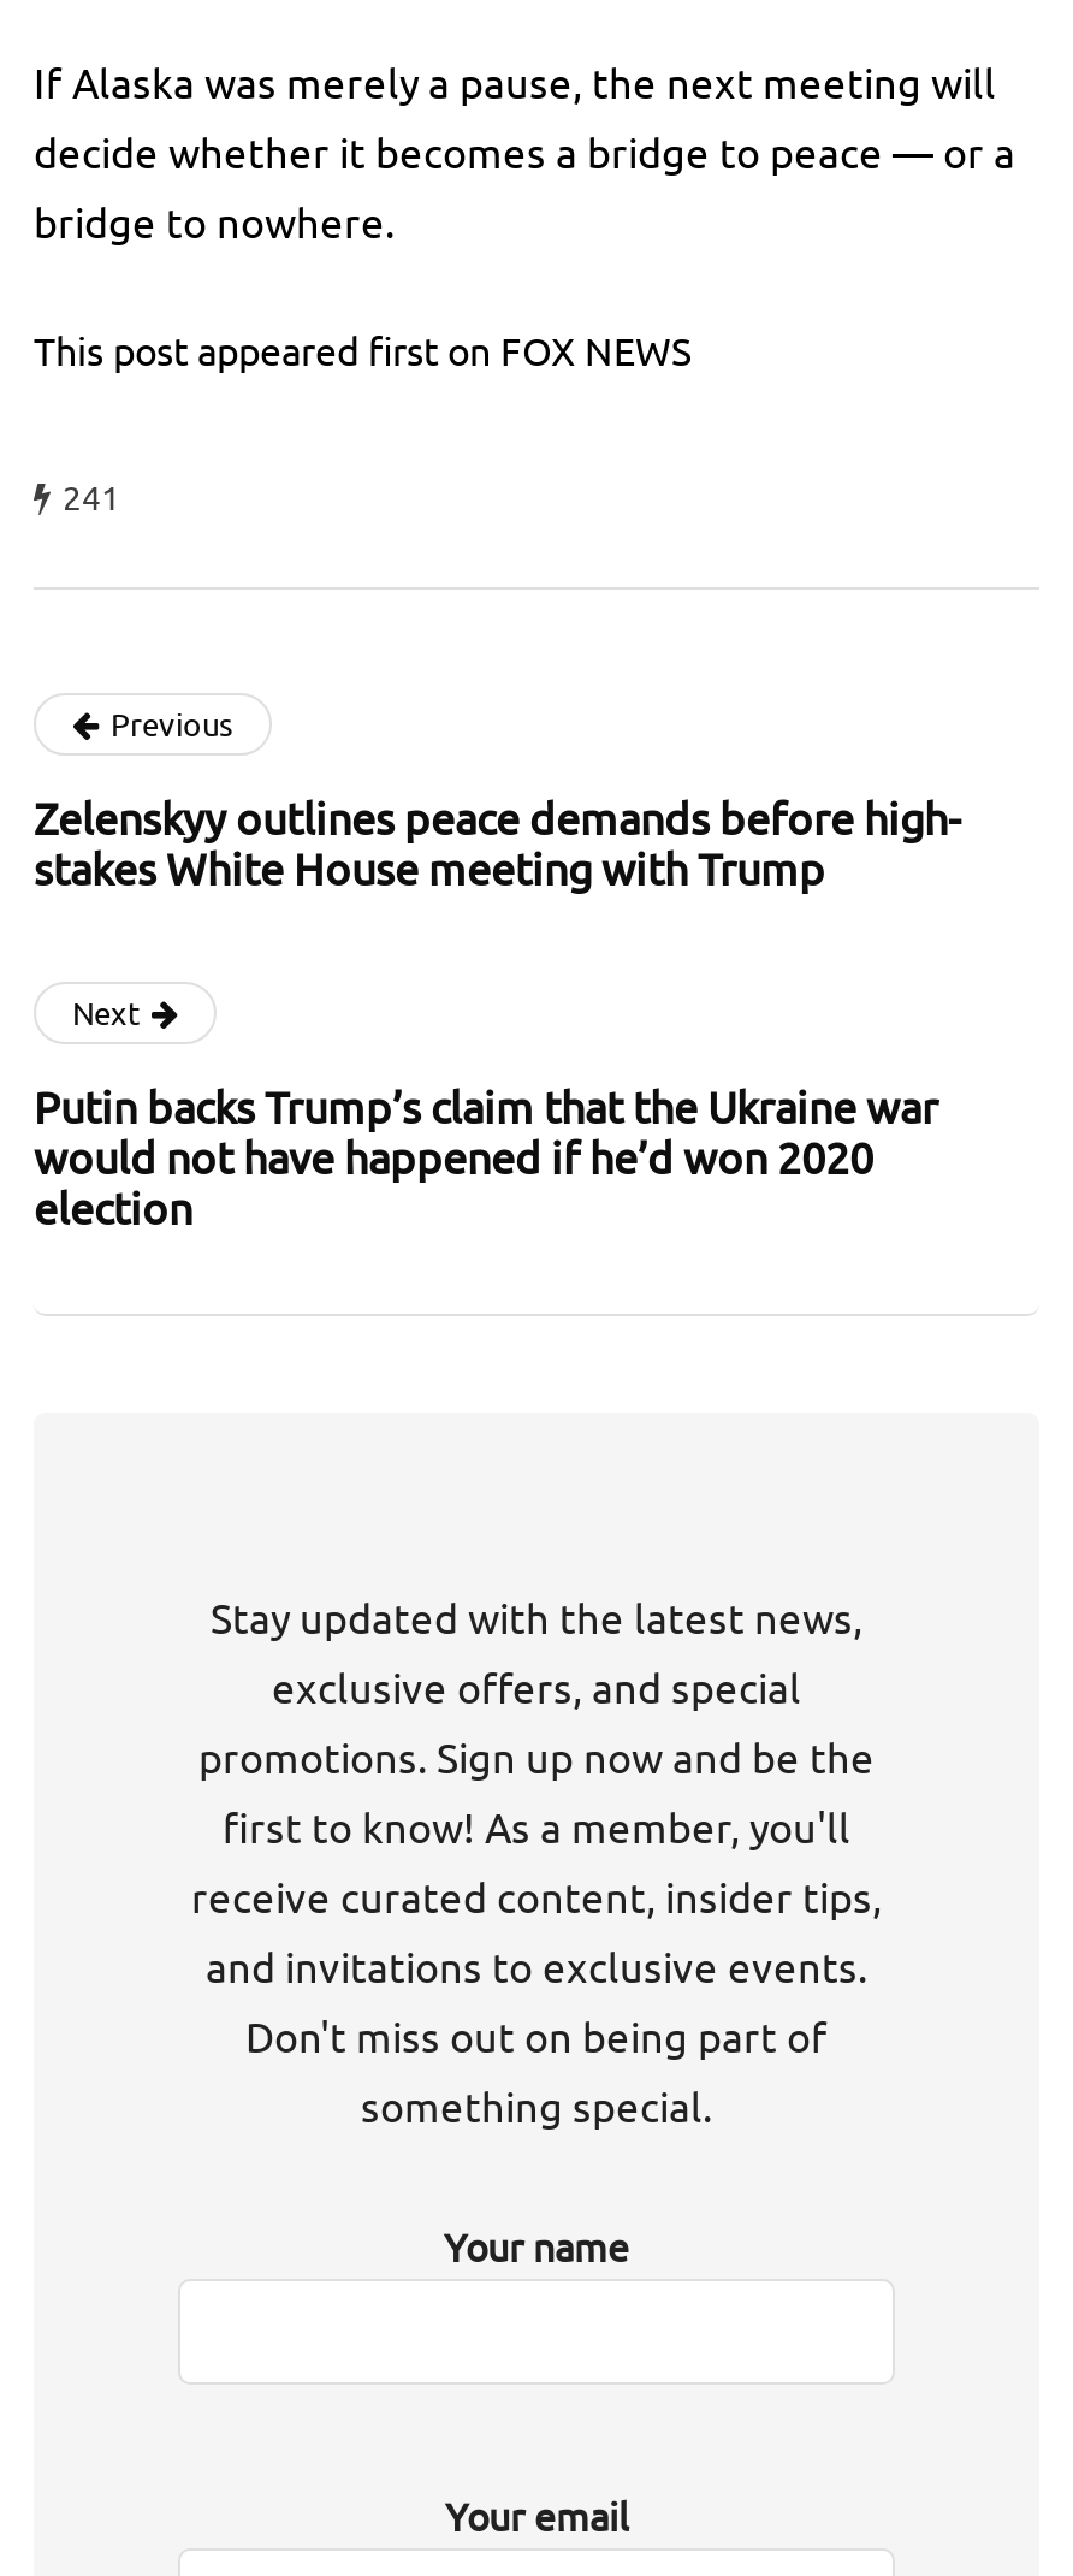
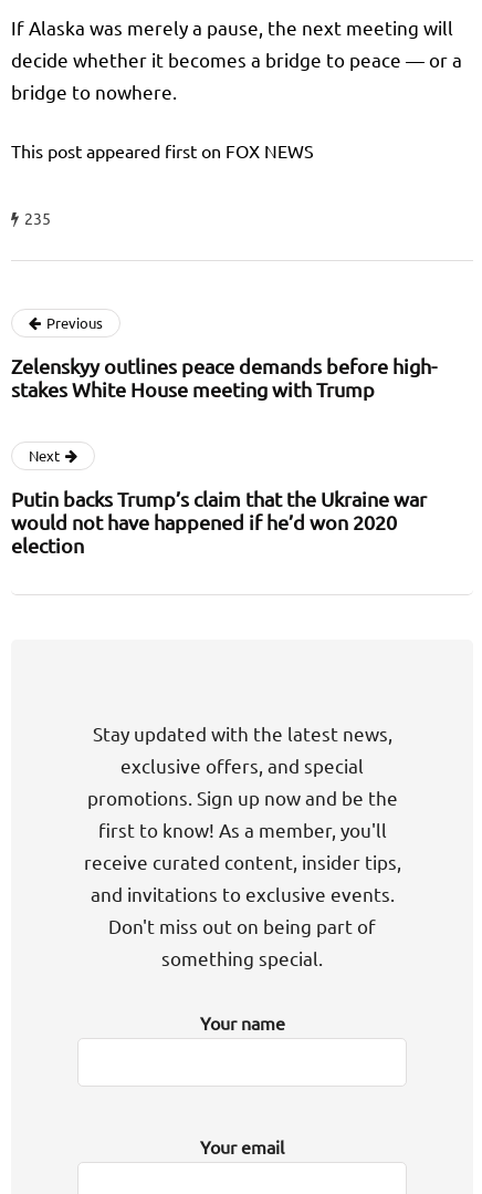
[63,473,120,516] 241 -> [24,207,51,227] 235

